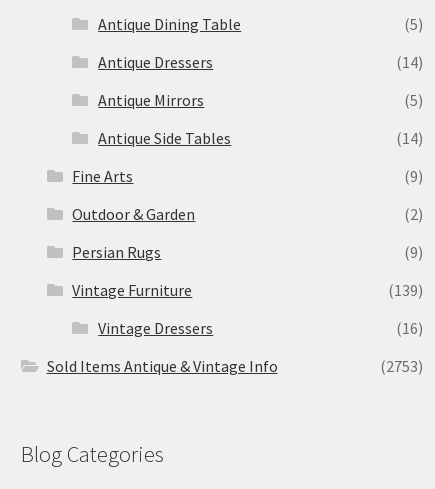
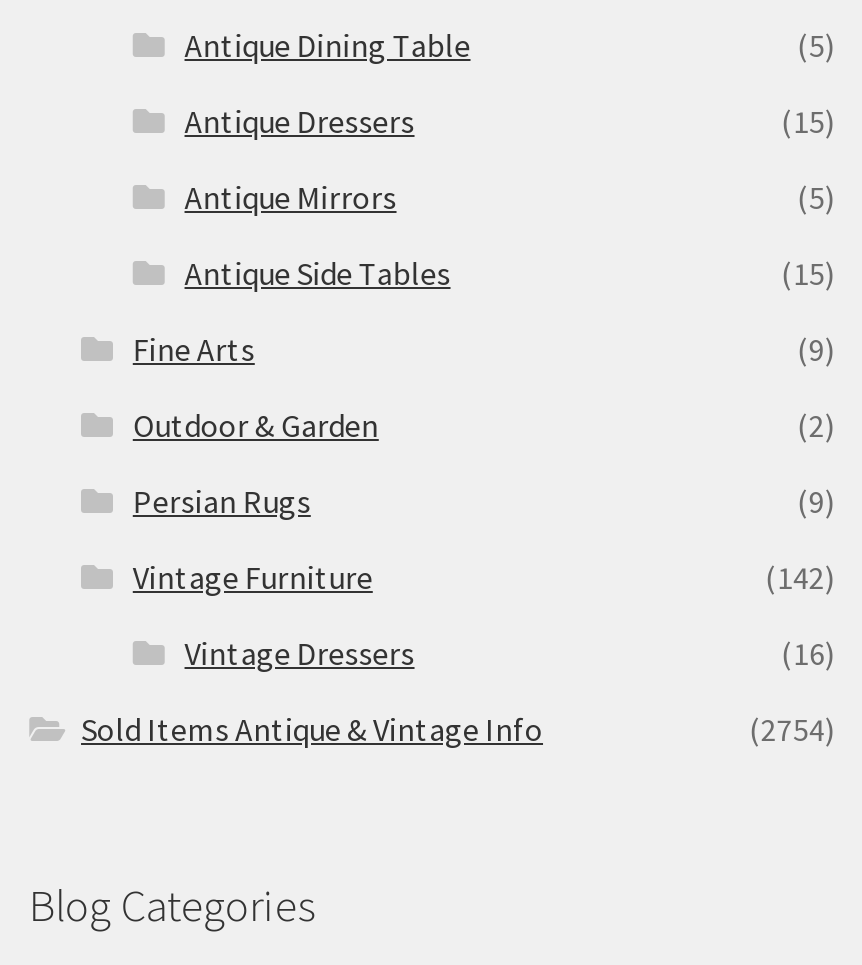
[396,52,423,72] (14) -> [781,100,835,140] (15)
[396,128,423,148] (14) -> [781,252,835,292] (15)
[388,280,423,300] (139) -> [765,556,835,596] (142)
[380,356,423,376] (2753) -> [749,708,835,748] (2754)

